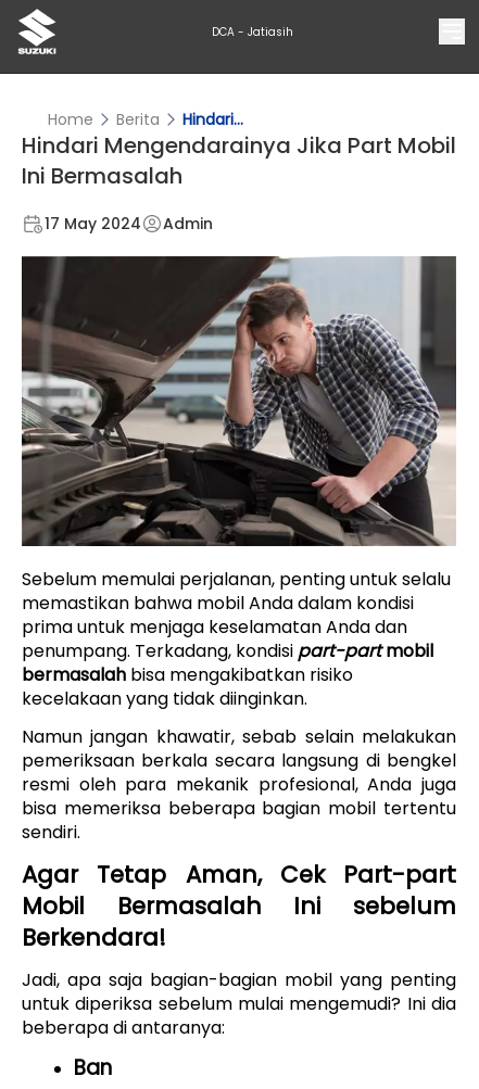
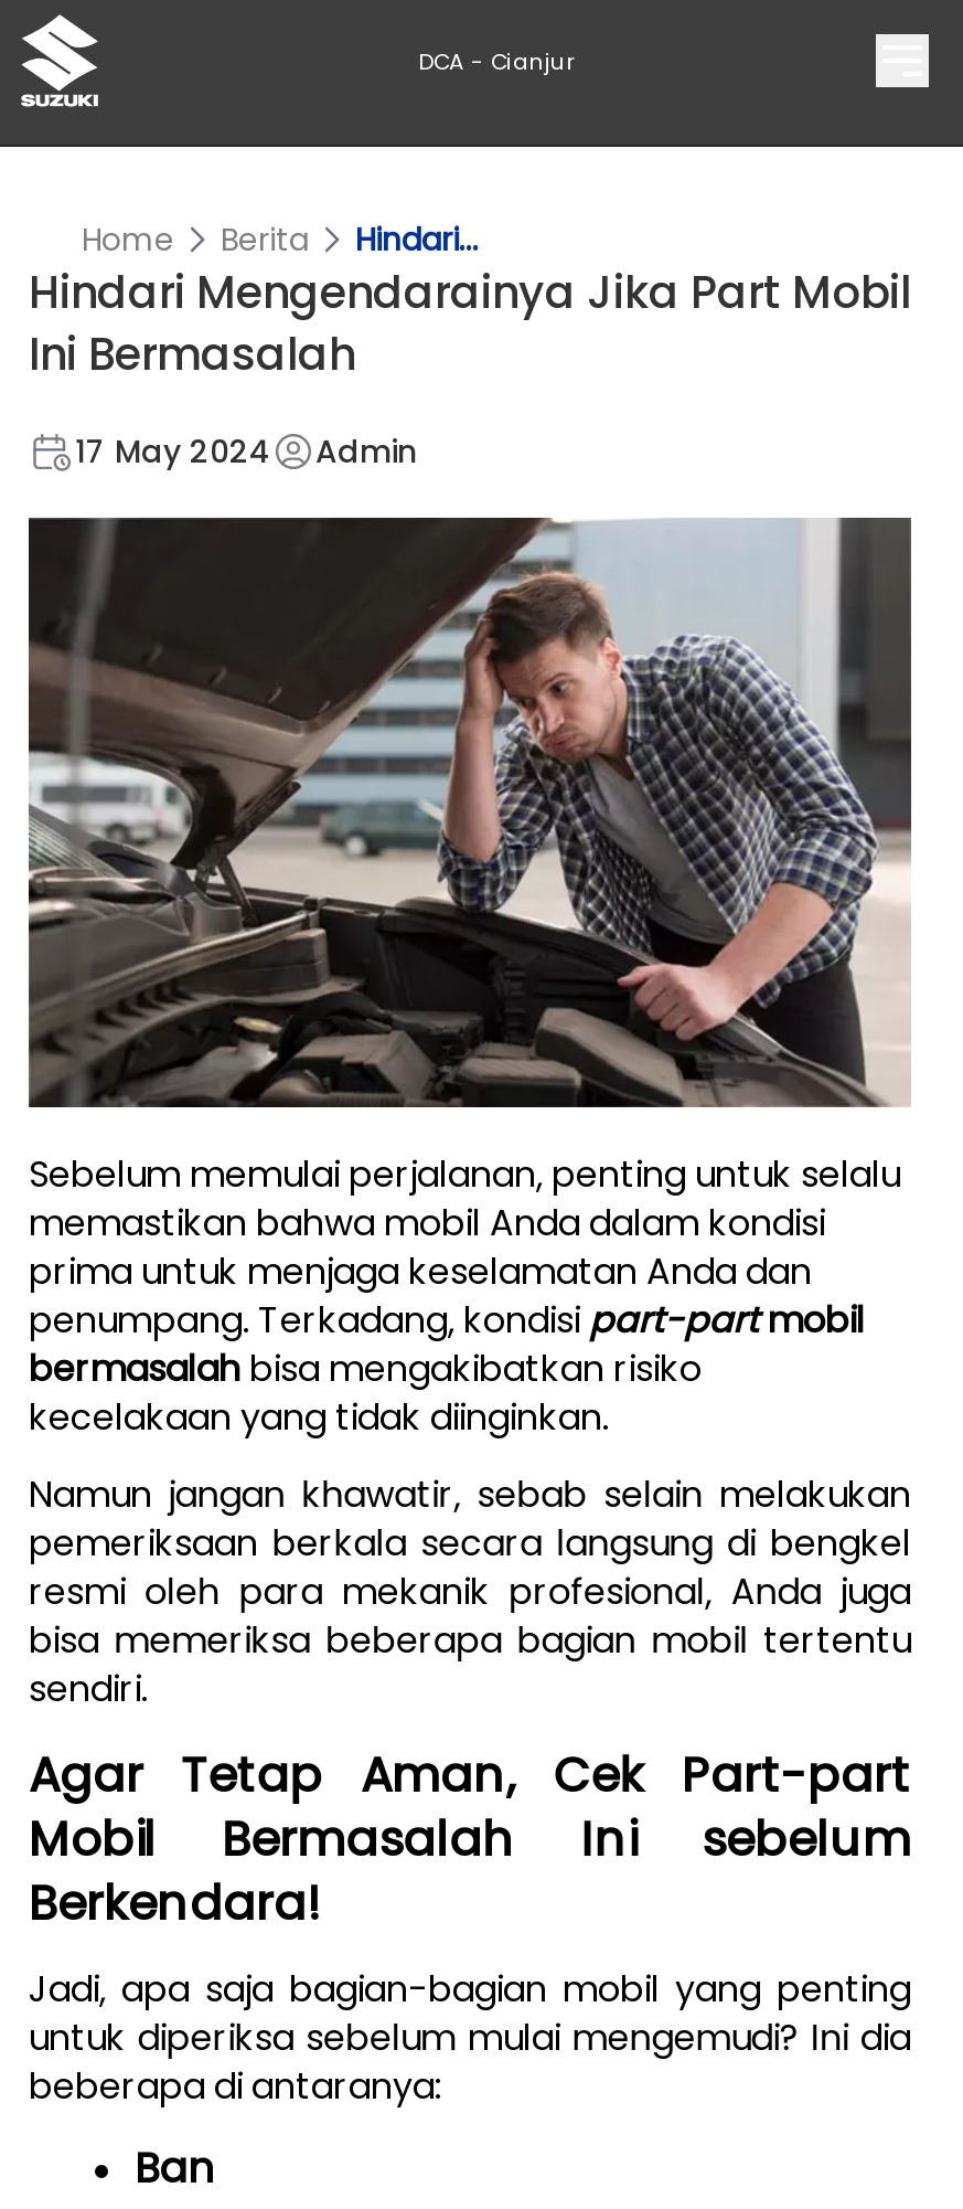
[211,23,293,40] DCA - Jatiasih -> [418,44,575,77] DCA - Cianjur

